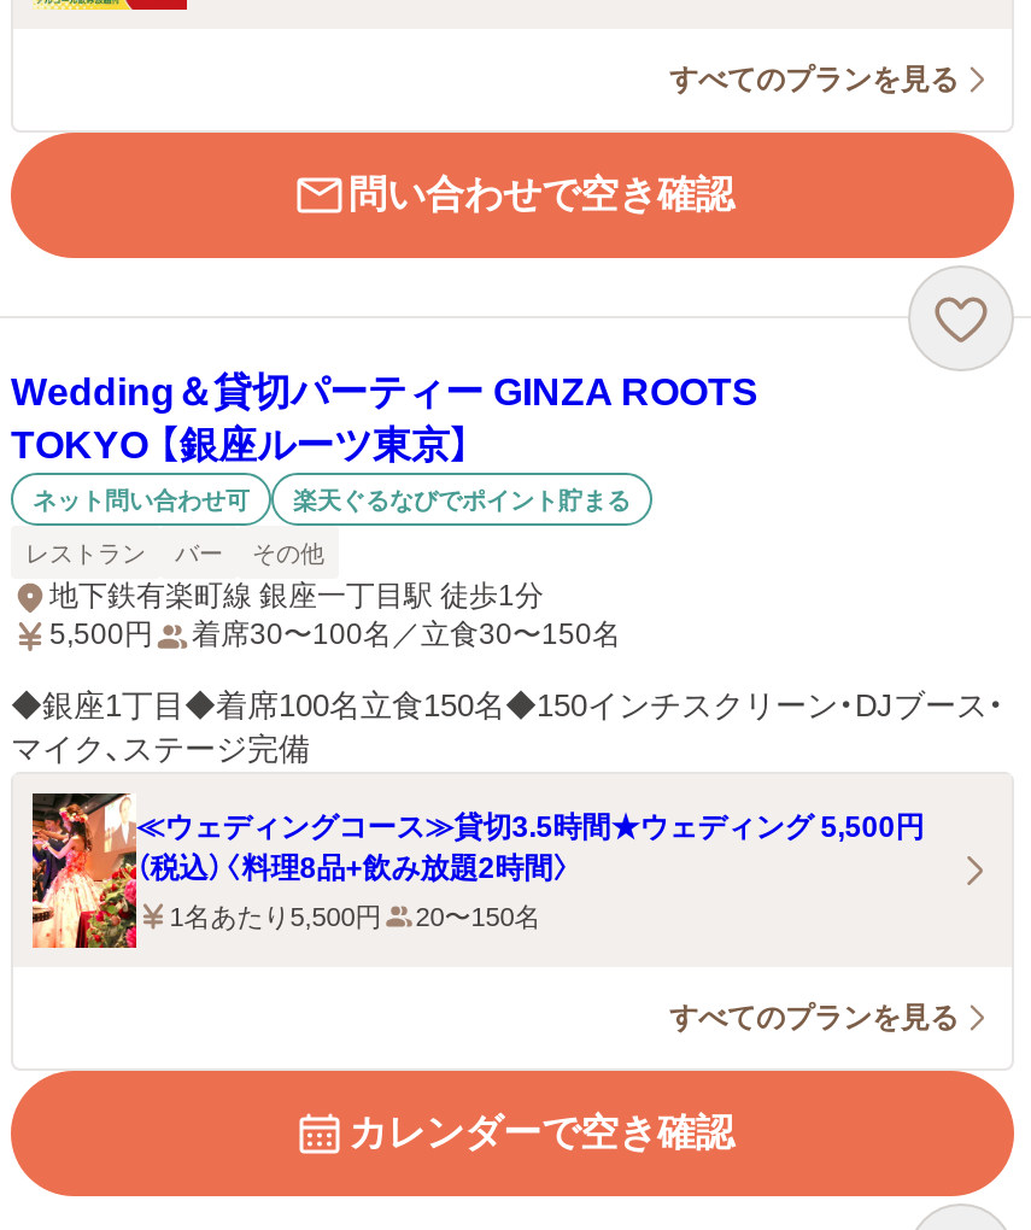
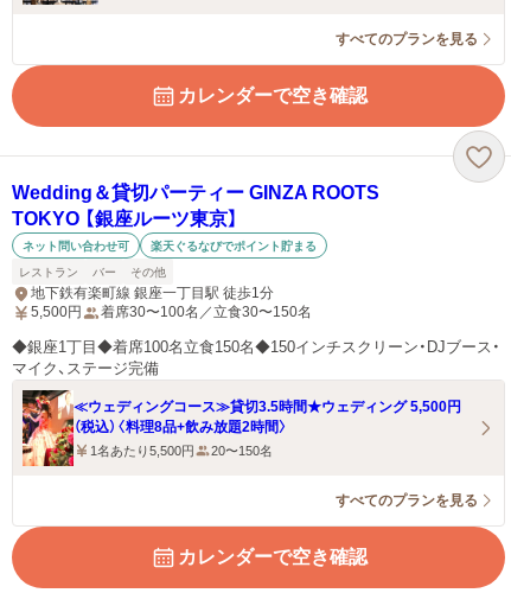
[348,174,734,215] 問い合わせで空き確認 -> [178,85,368,106] カレンダーで空き確認

